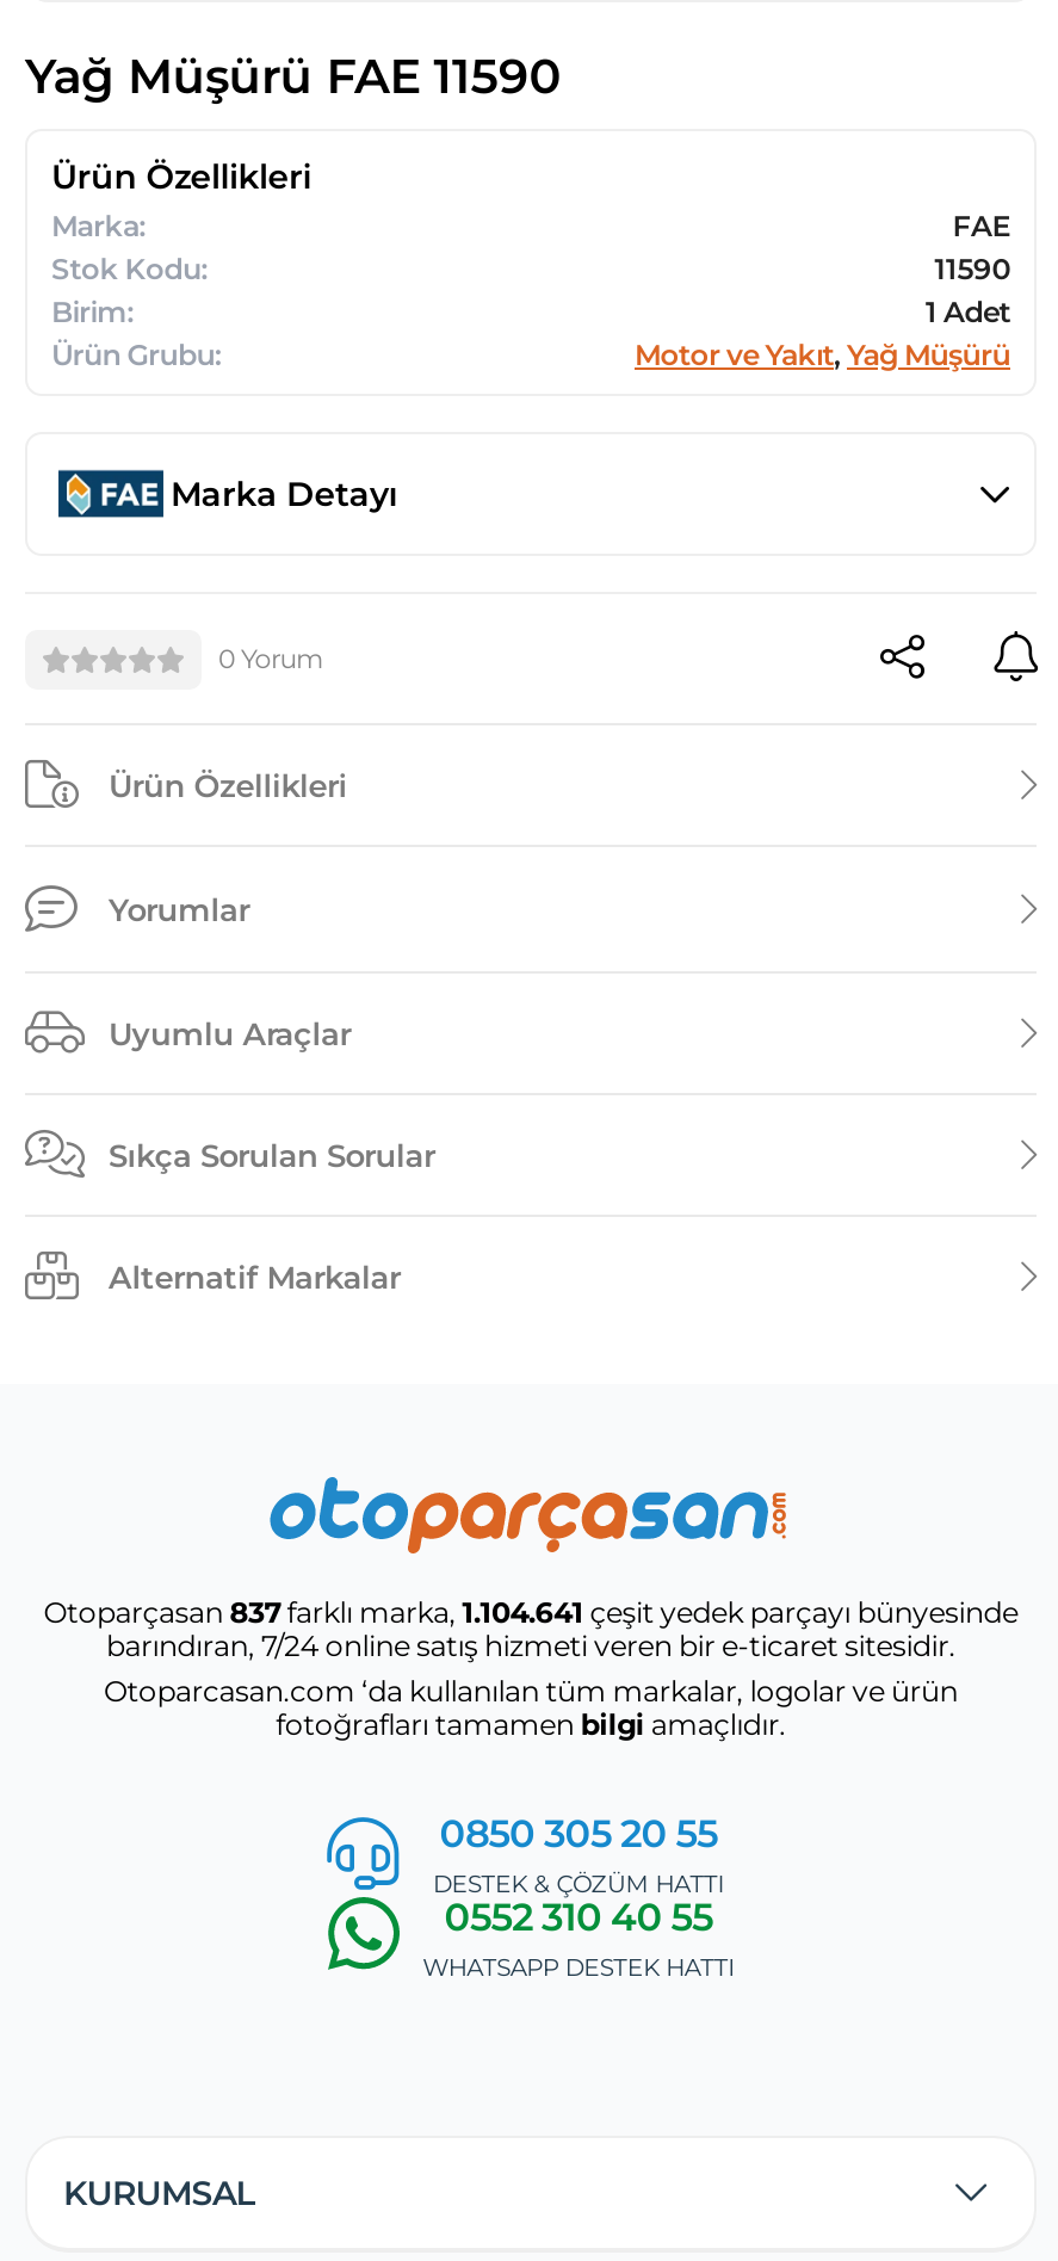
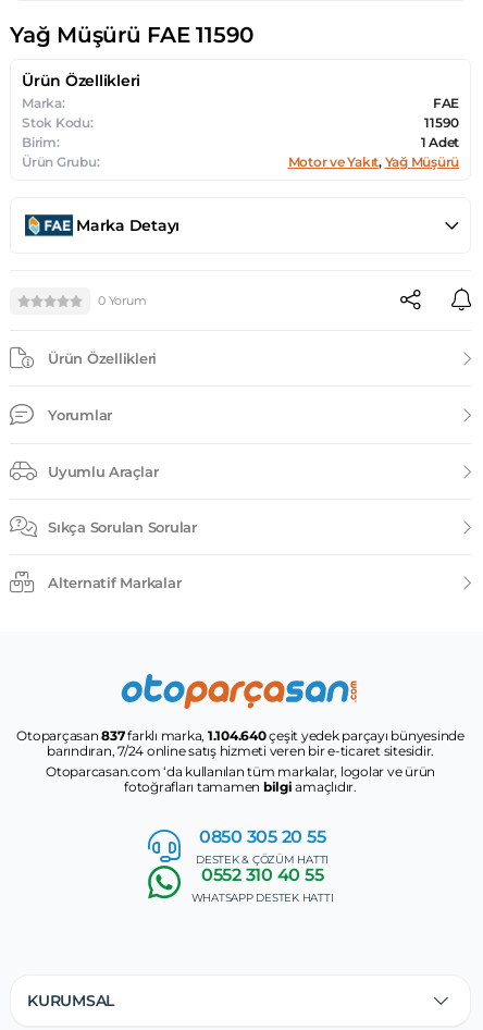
[44,1594,1018,1629] Otoparçasan 837farklı marka, 1.104.641 çeşit yedek parçayı bünyesinde -> [17,727,464,743] Otoparçasan 837farklı marka, 1.104.640 çeşit yedek parçayı bünyesinde

